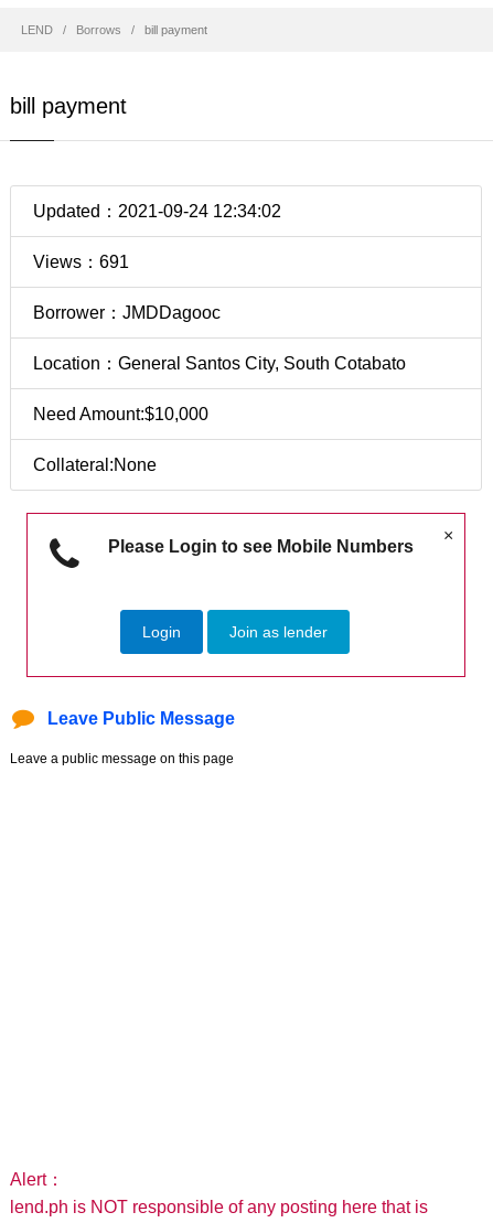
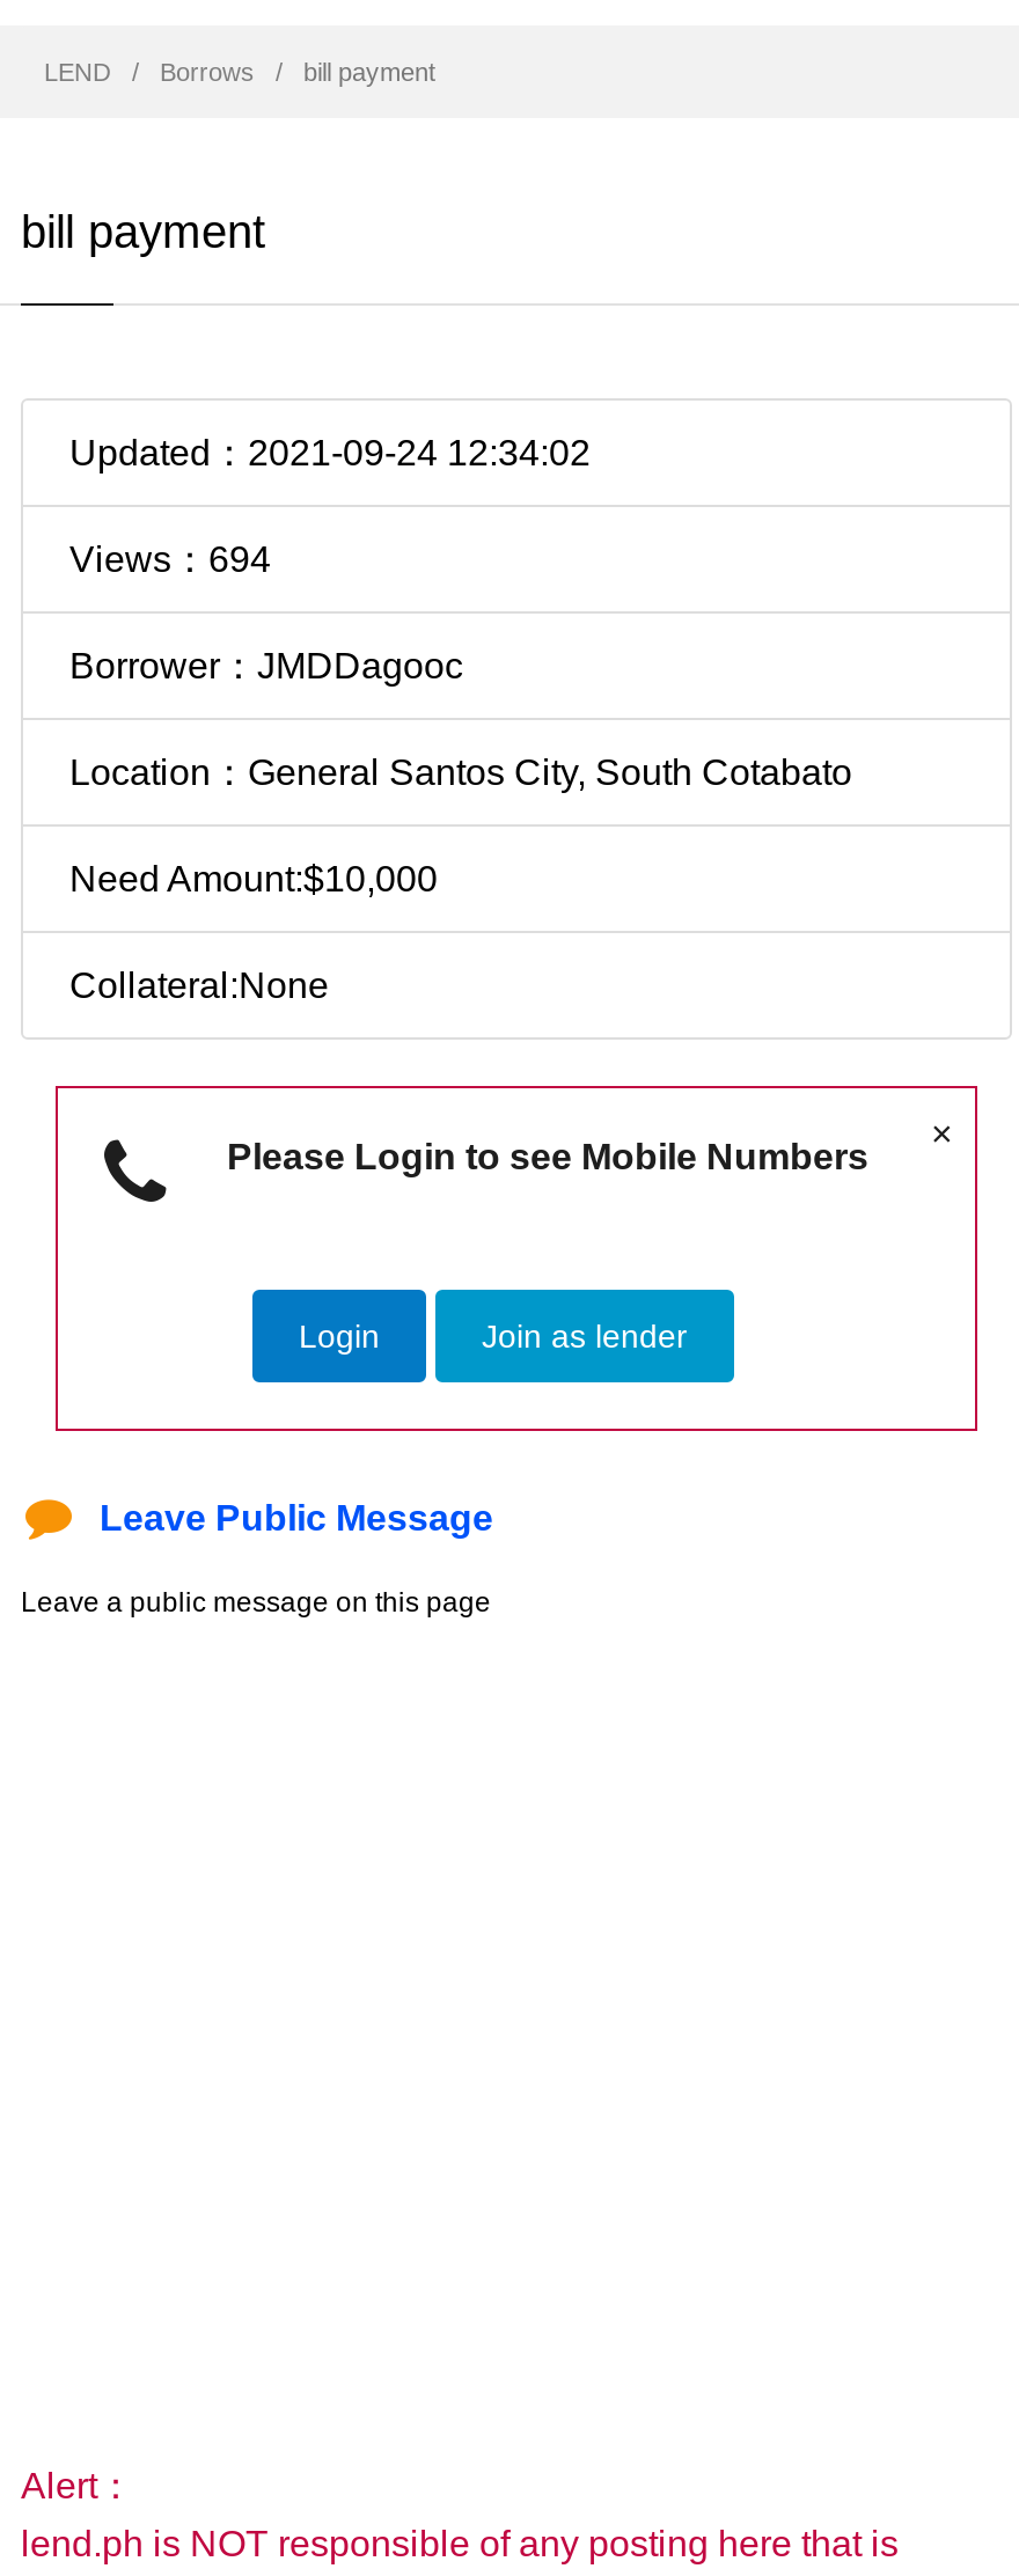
[33,253,129,271] Views：691 -> [69,540,271,579] Views：694

